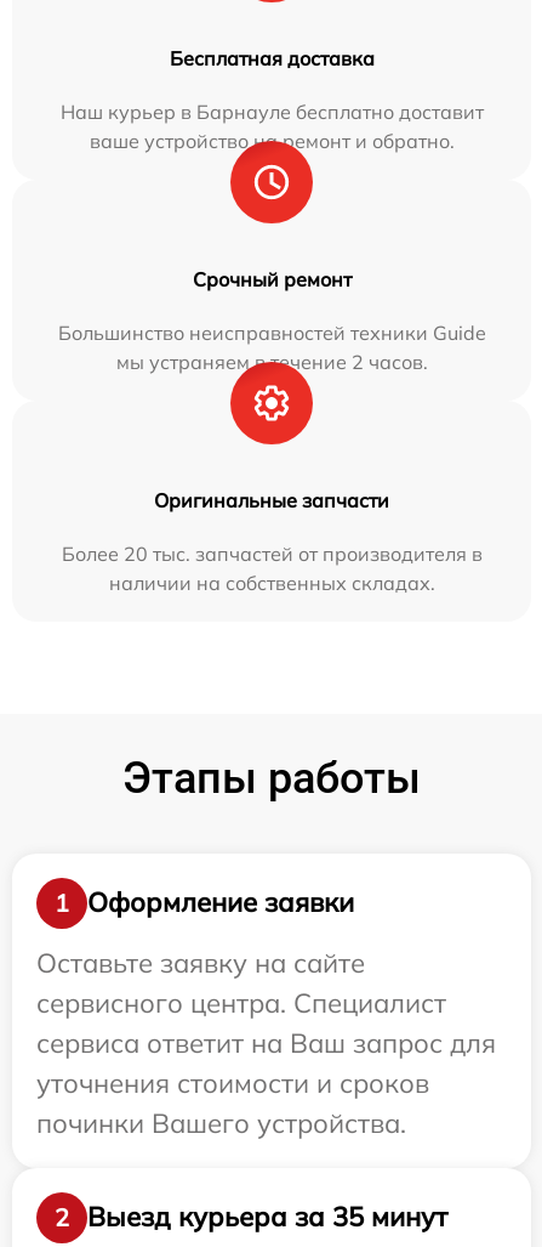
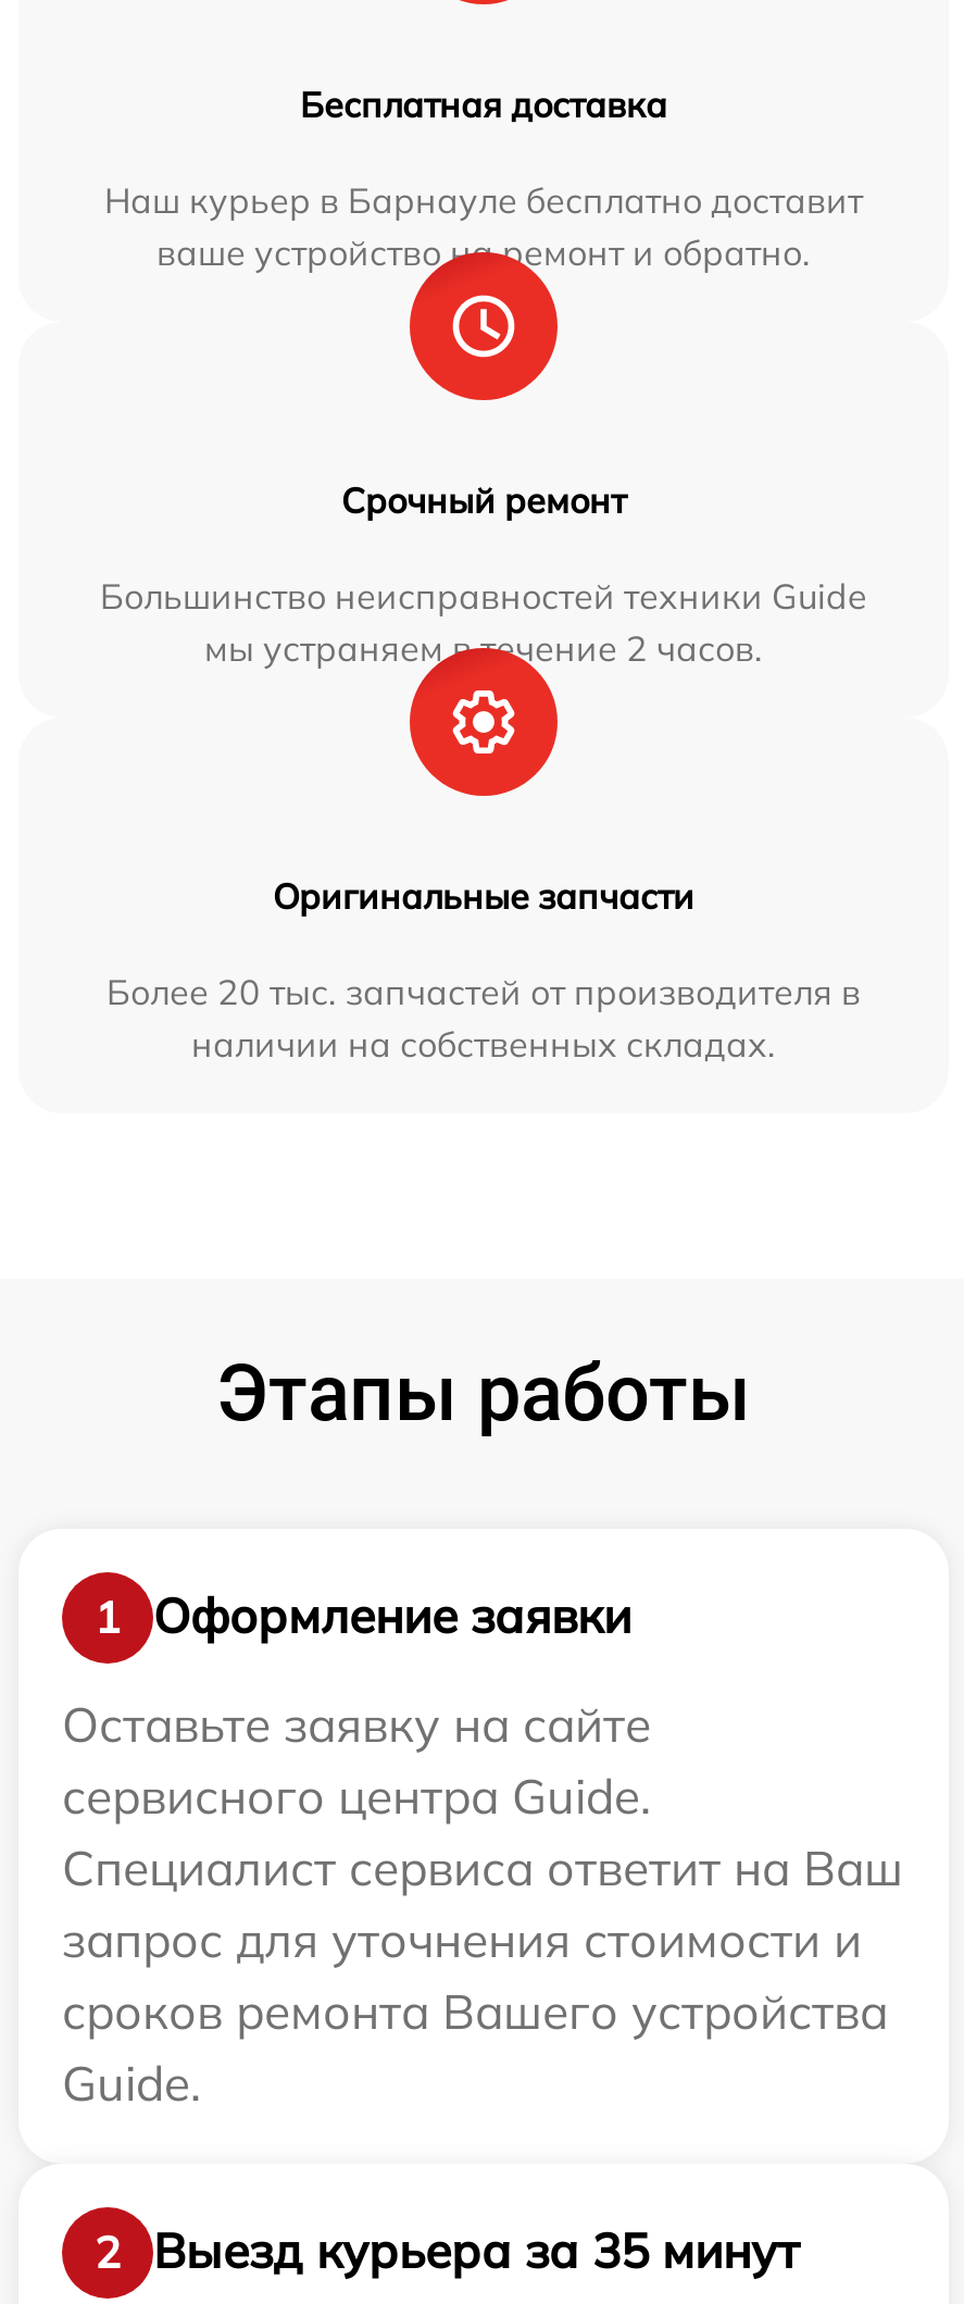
[36,986,496,1140] сервисного центра. Специалист | сервиса ответит на Ваш запрос для | уточнения стоимости и сроков | починки Вашего устройства. -> [62,1765,903,2113] сервисного центра Guide. | Специалист сервиса ответит на Ваш | запрос для уточнения стоимости и | сроков ремонта Вашего устройства | Guide.

